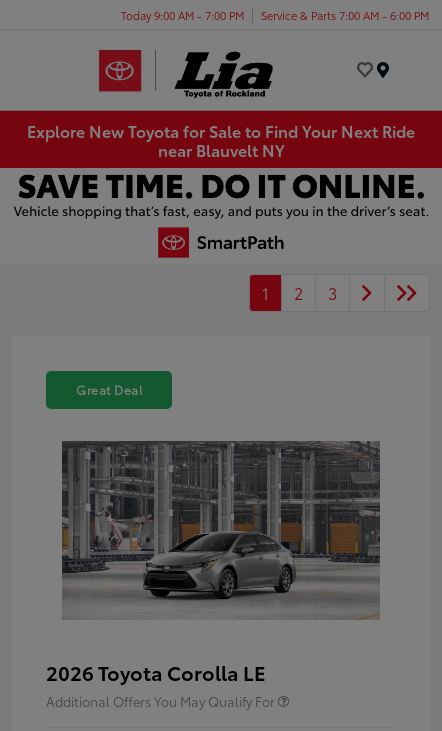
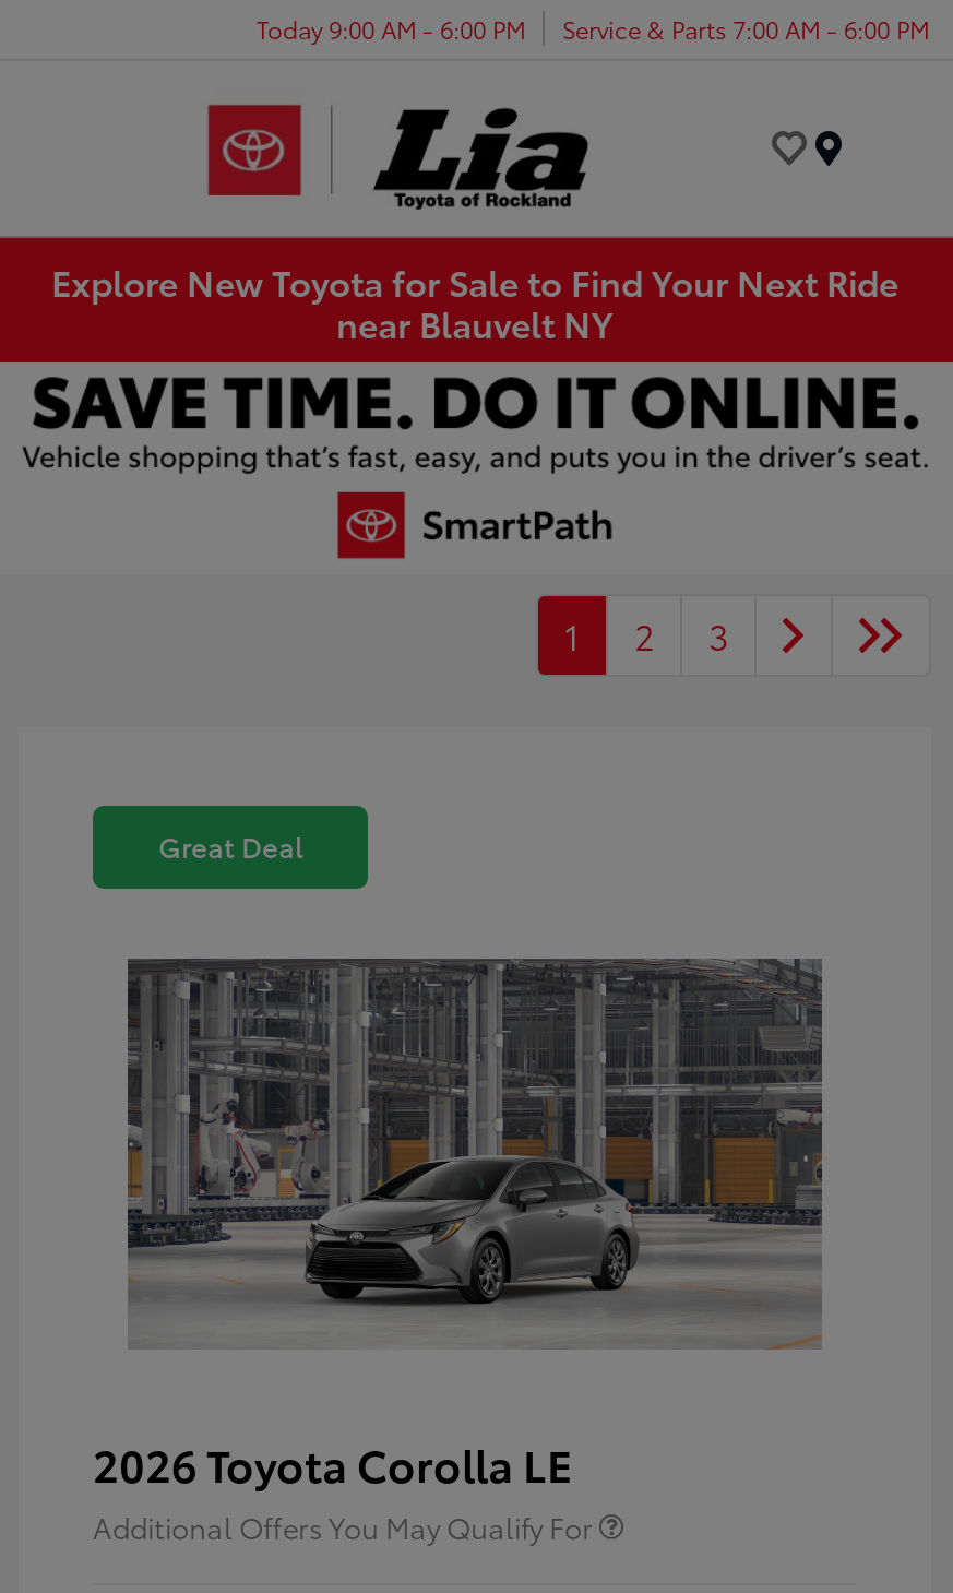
[121,6,429,22] Today 9:00 AM - 7:00 PM Service & Parts 7:00 AM - 6:00 PM -> [257,10,929,45] Today 9:00 AM - 6:00 PM Service & Parts 7:00 AM - 6:00 PM

